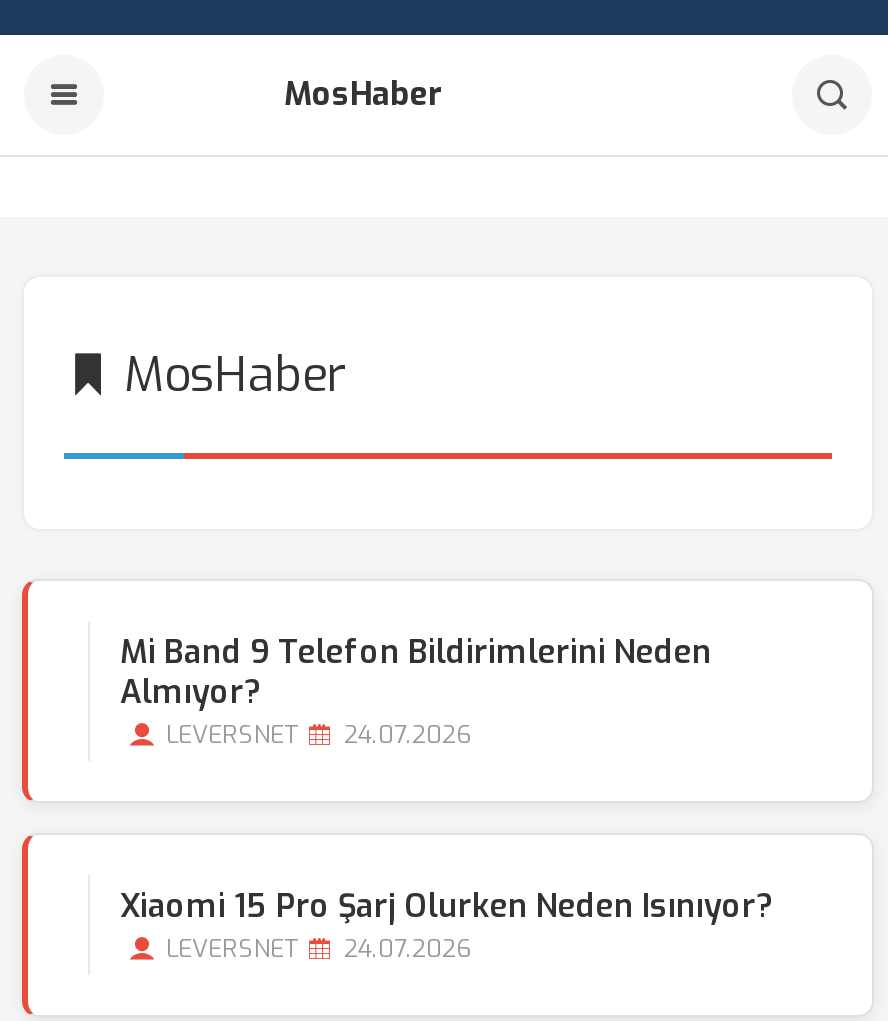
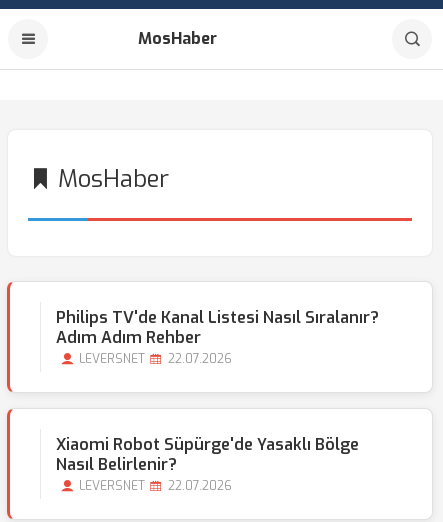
[120,631,712,713] Mi Band 9 Telefon Bildirimlerini Neden | Almıyor? -> [56,307,379,348] Philips TV'de Kanal Listesi Nasıl Sıralanır? | Adım Adım Rehber
[160,719,472,751] LEVERSNET 24.07.2026 -> [76,351,232,367] LEVERSNET 22.07.2026
[120,885,774,927] Xiaomi 15 Pro Şarj Olurken Neden Isınıyor? -> [56,434,359,475] Xiaomi Robot Süpürge'de Yasaklı Bölge | Nasıl Belirlenir?
[160,933,472,965] LEVERSNET 24.07.2026 -> [76,478,232,494] LEVERSNET 22.07.2026

